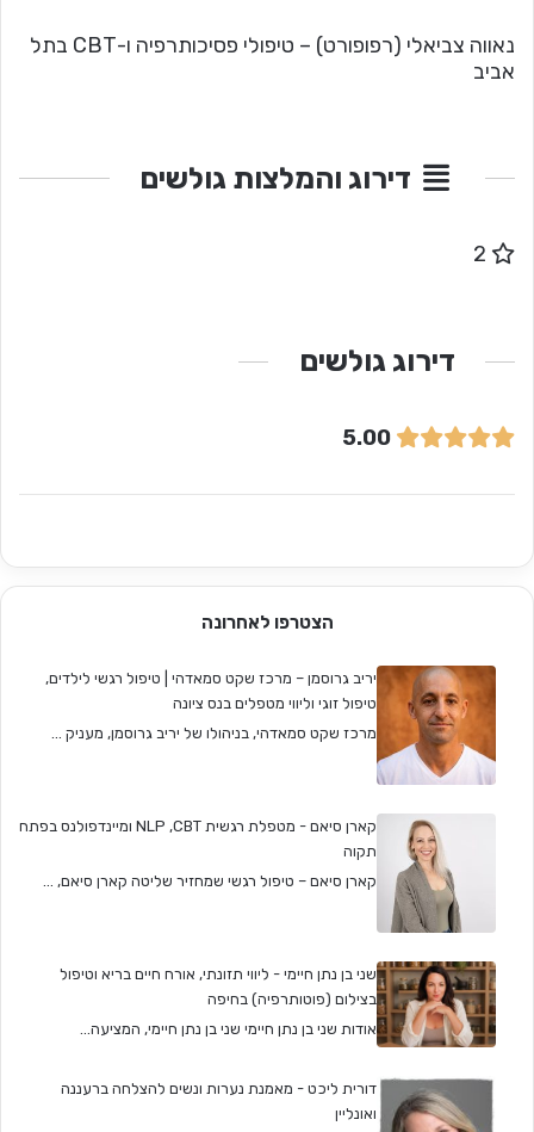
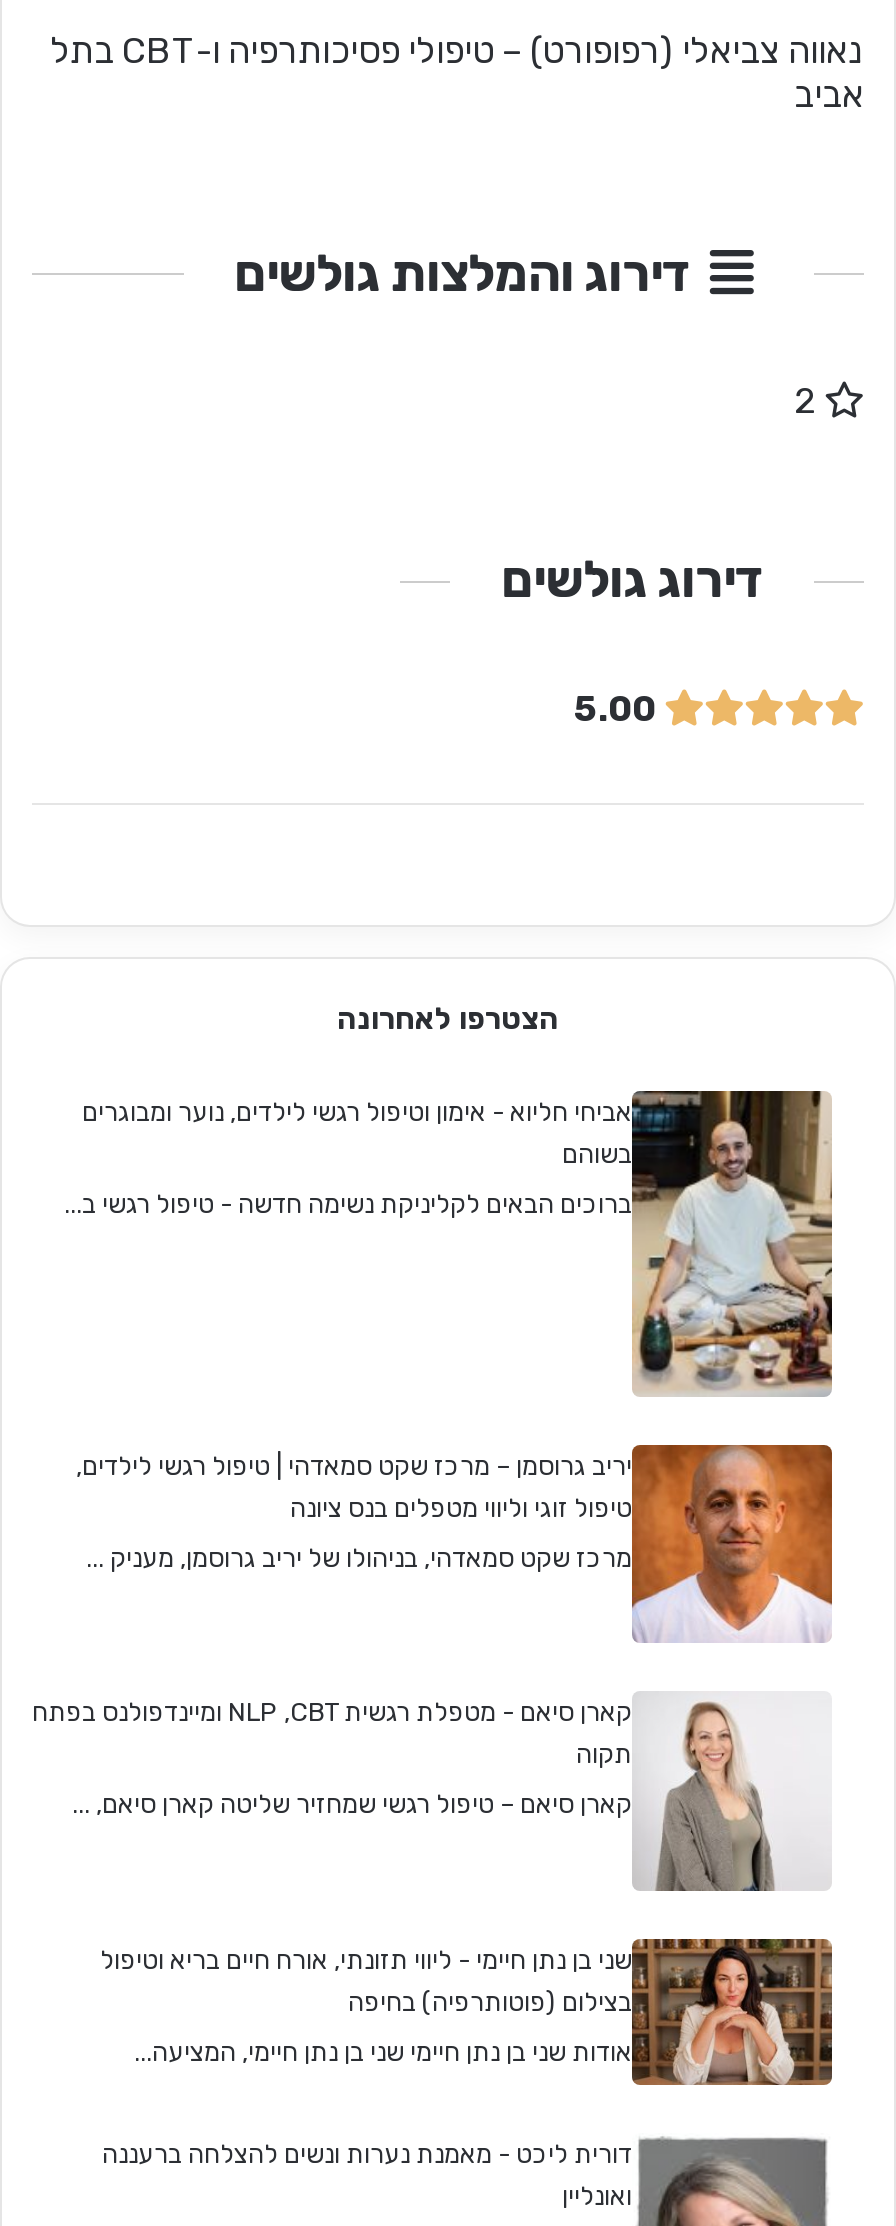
none -> [64,1089,834,1397] [image] | אביחי חליוא - אימון וטיפול רגשי לילדים, נוער ומבוגרים | בשוהם | ברוכים הבאים לקליניקת נשימה חדשה - טיפול רגשי ב...

